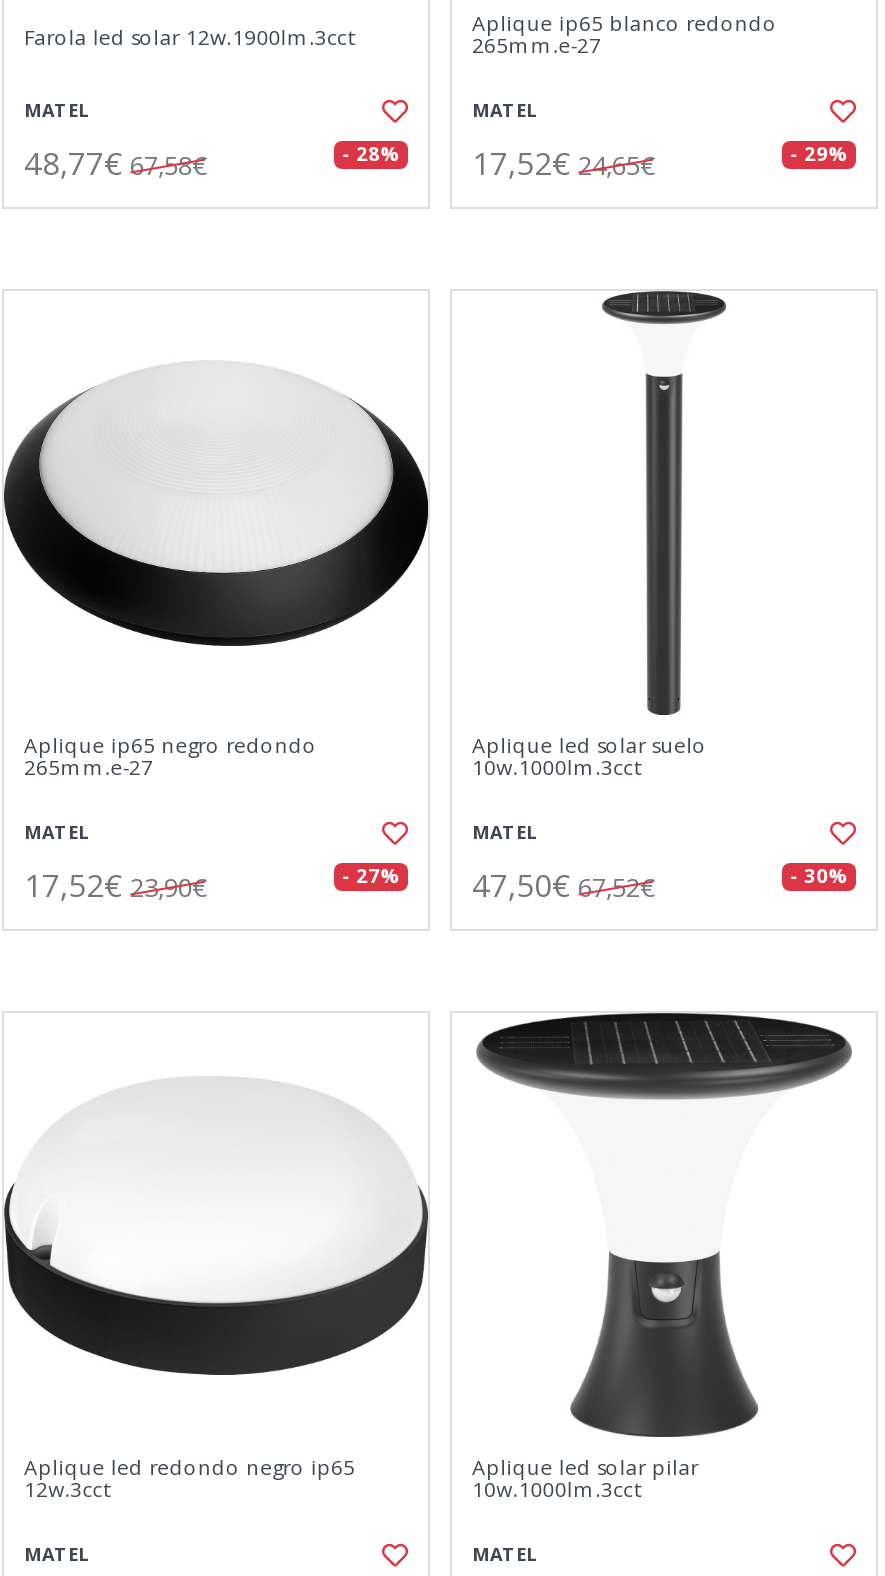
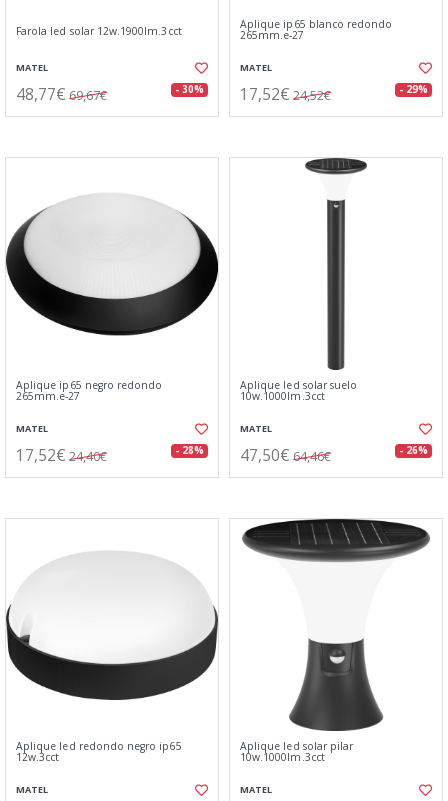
[24,141,206,185] 48,77€ 67,58€ -> [16,83,107,105] 48,77€ 69,67€
[342,142,400,168] - 28% -> [175,83,204,96] - 30%
[472,141,654,185] 17,52€ 24,65€ -> [240,83,331,105] 17,52€ 24,52€
[24,863,206,907] 17,52€ 23,90€ -> [16,444,107,466] 17,52€ 24,40€
[342,864,400,890] - 27% -> [175,444,204,457] - 28%
[472,863,654,907] 47,50€ 67,52€ -> [240,444,331,466] 47,50€ 64,46€
[790,864,848,890] - 30% -> [399,444,428,457] - 26%

